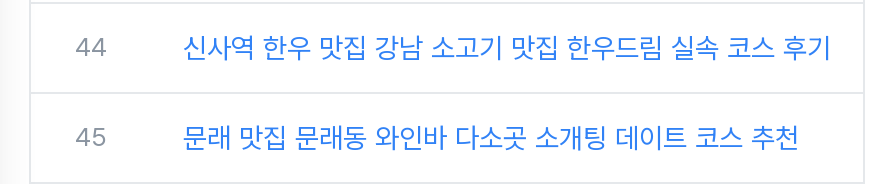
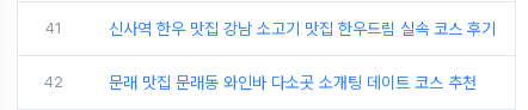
[75,32,107,62] 44 -> [45,19,62,37] 41
[75,122,107,152] 45 -> [44,73,63,91] 42

